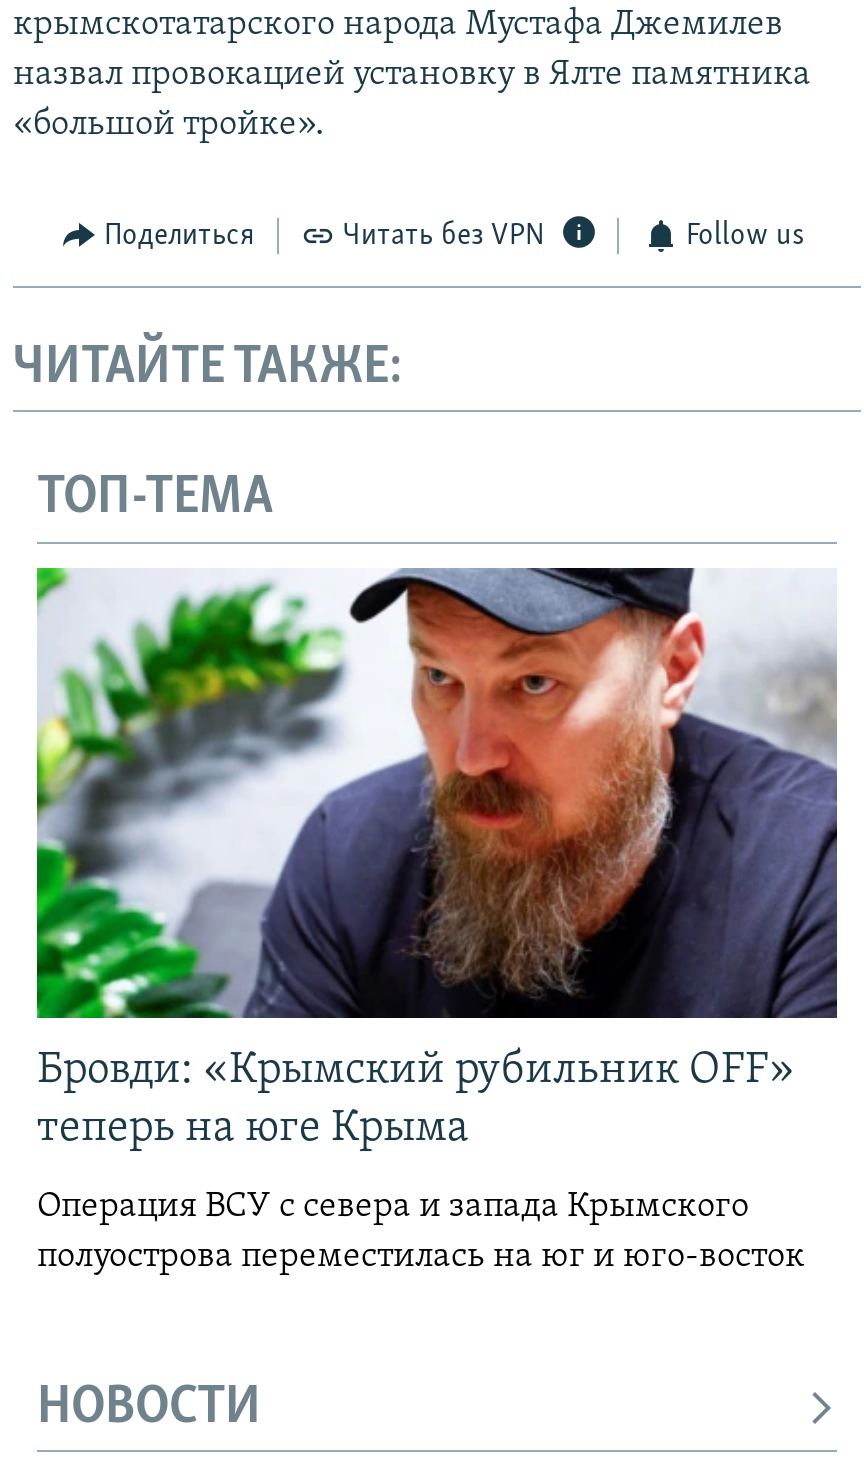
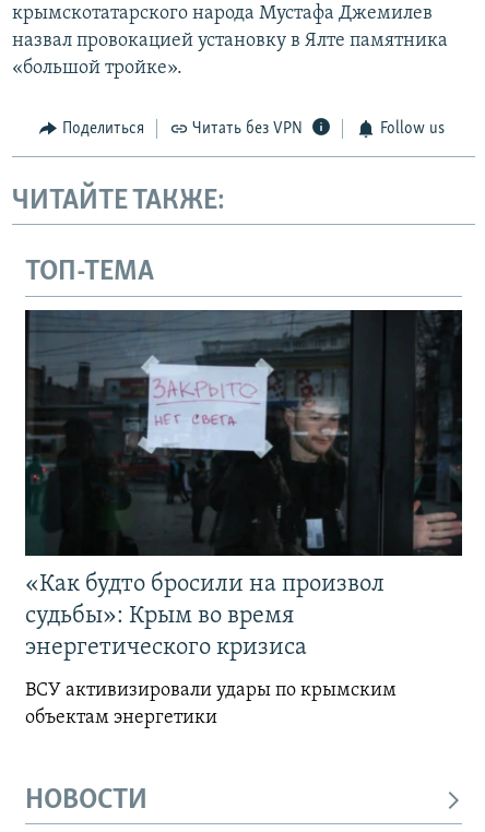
[35,566,839,1152] [image] | Бровди: «Крымский рубильник OFF» | теперь на юге Крыма -> [24,309,463,660] [image] | «Как будто бросили на произвол | судьбы»: Крым во время | энергетического кризиса
[37,1188,805,1276] Операция ВСУ с севера и запада Крымского | полуострова переместилась на юг и юго-восток -> [25,680,397,728] ВСУ активизировали удары по крымским | объектам энергетики

